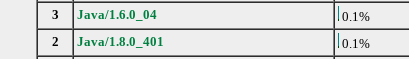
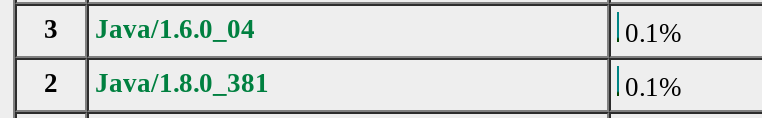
[51,34,164,49] 2 Java/1.8.0_401 -> [44,68,269,98] 2 Java/1.8.0_381

